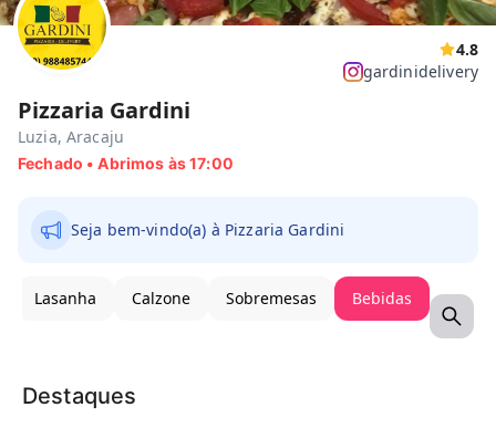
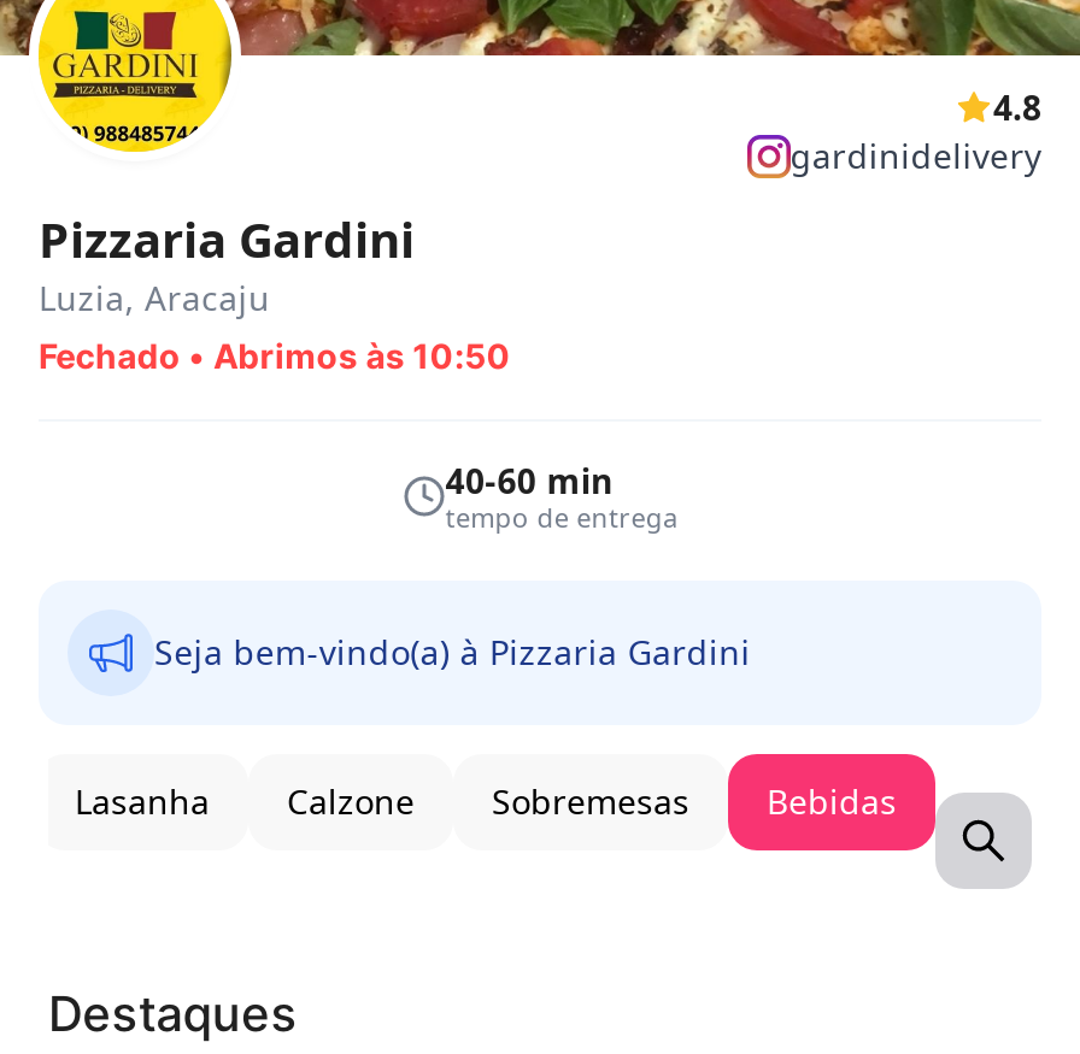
[18,154,233,172] Fechado • Abrimos às 17:00 -> [39,334,678,534] Fechado • Abrimos às 10:50 | 40-60 min | tempo de entrega

